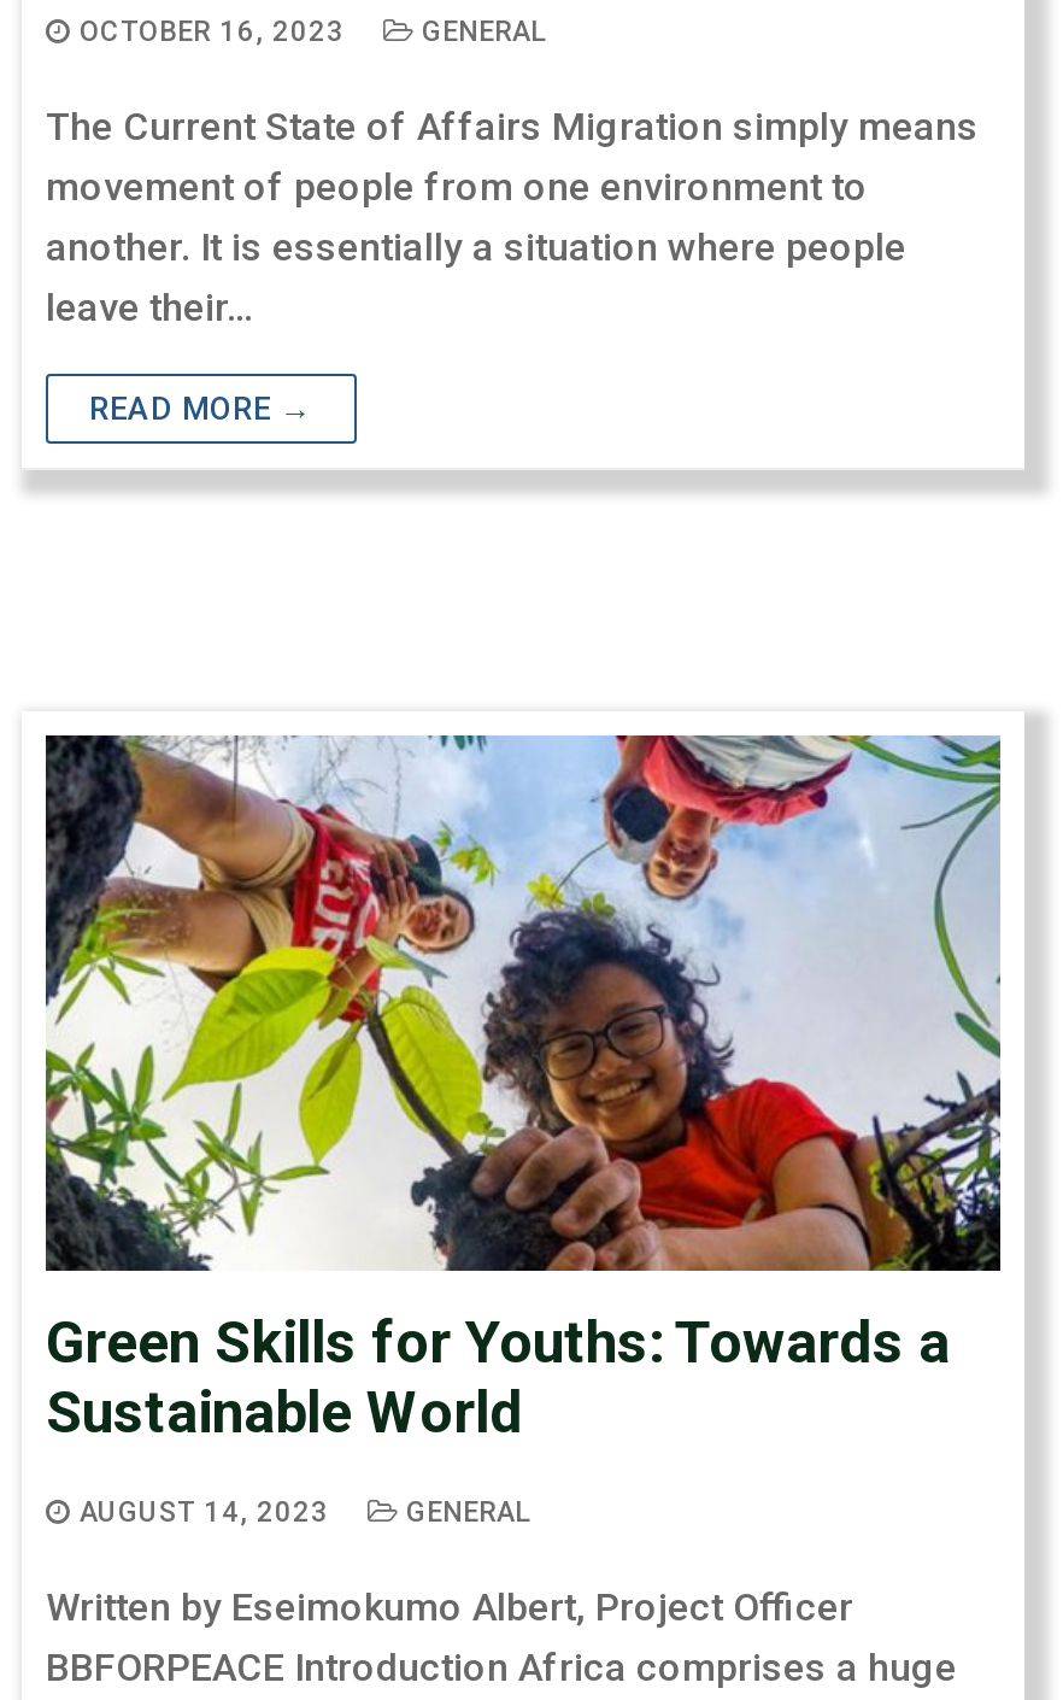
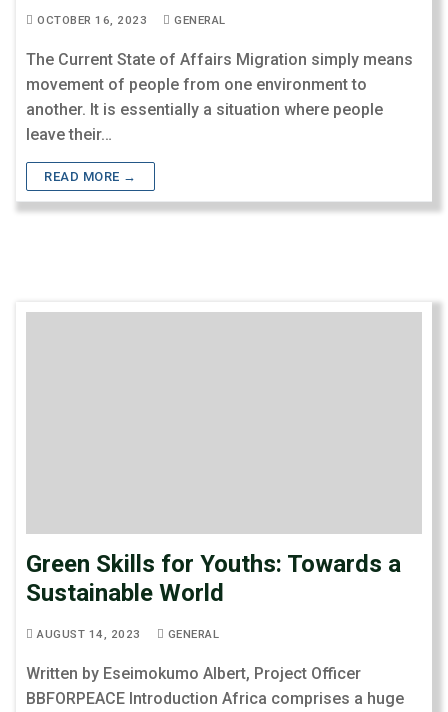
[43,733,1003,1273] [image] -> none

